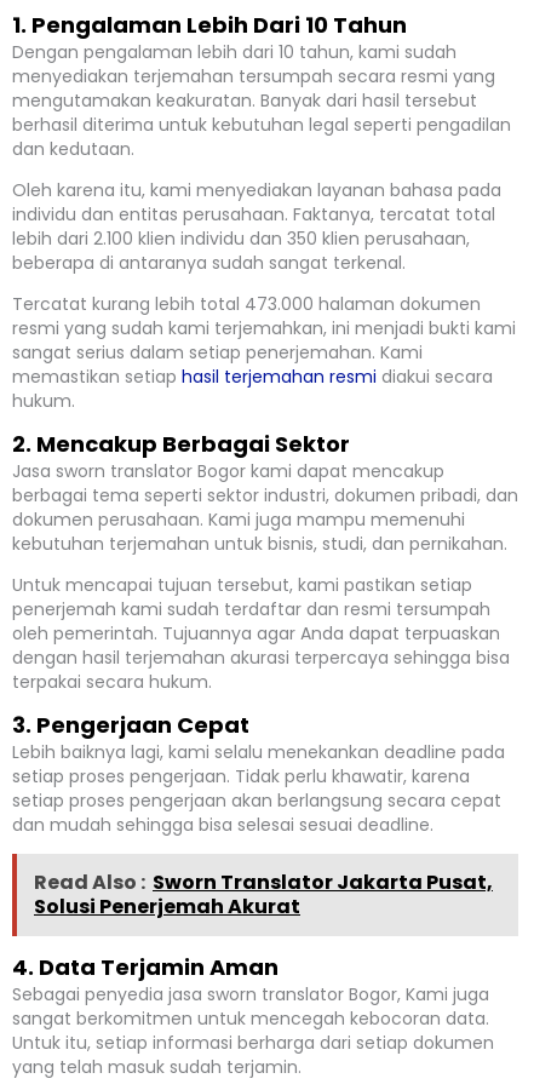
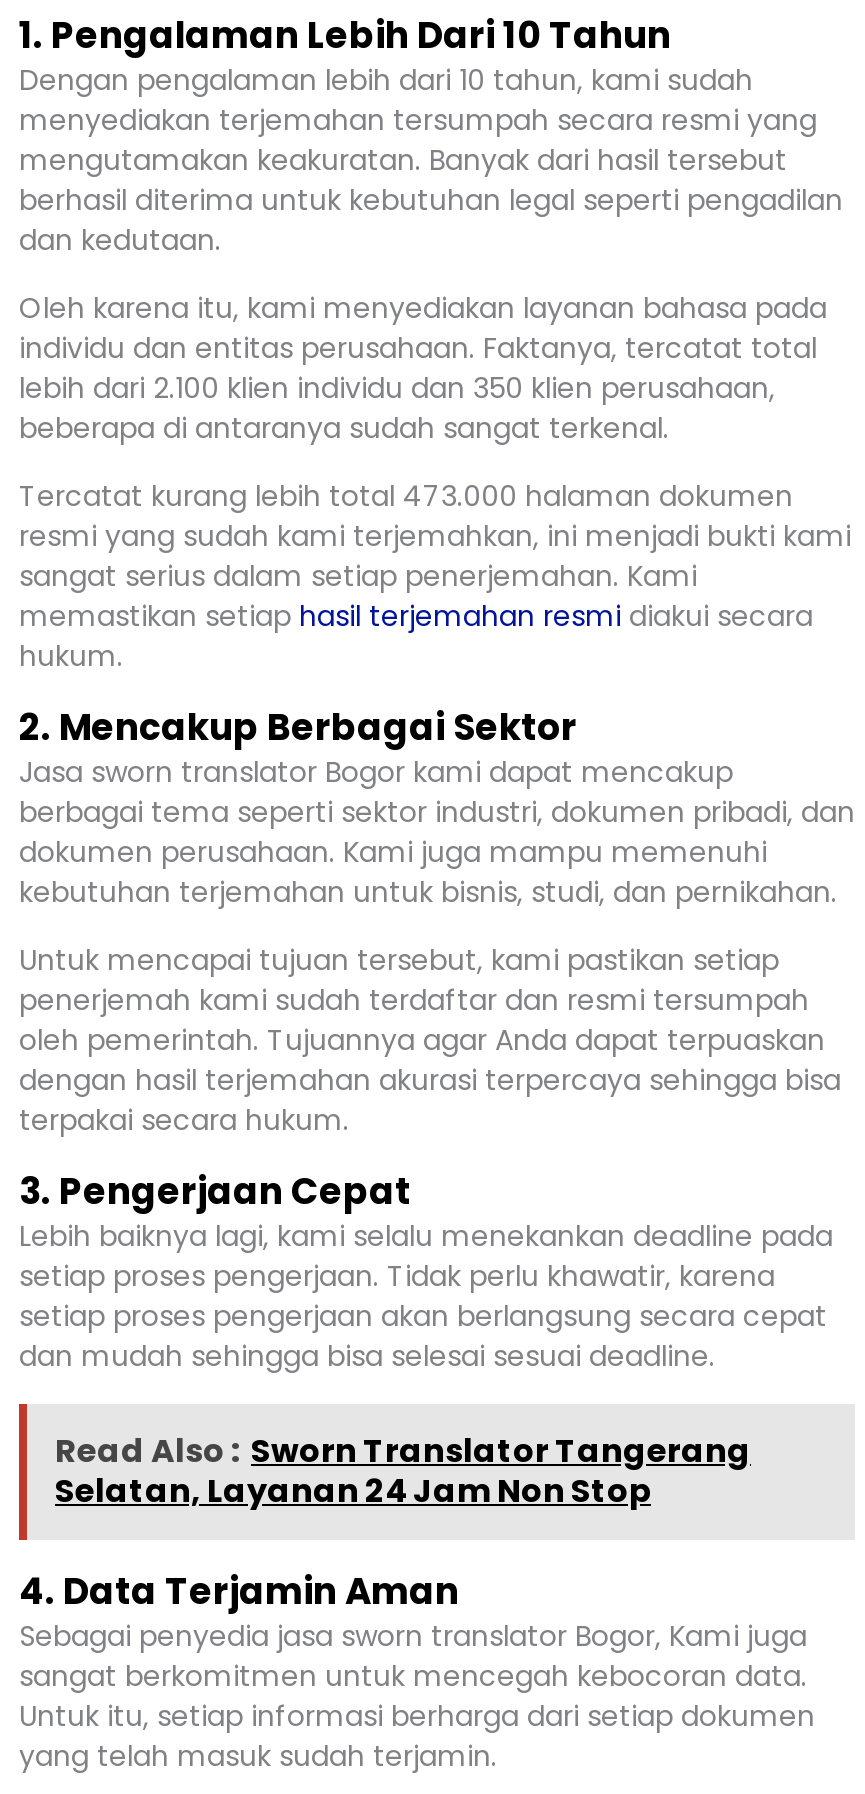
[34,868,493,920] Read Also : Sworn Translator Jakarta Pusat, | Solusi Penerjemah Akurat -> [55,1428,751,1514] Read Also : Sworn Translator Tangerang | Selatan, Layanan 24 Jam Non Stop

